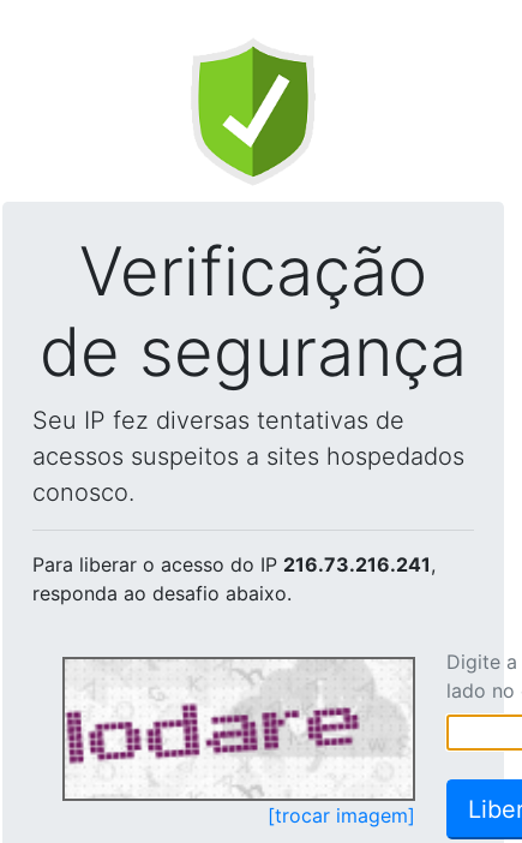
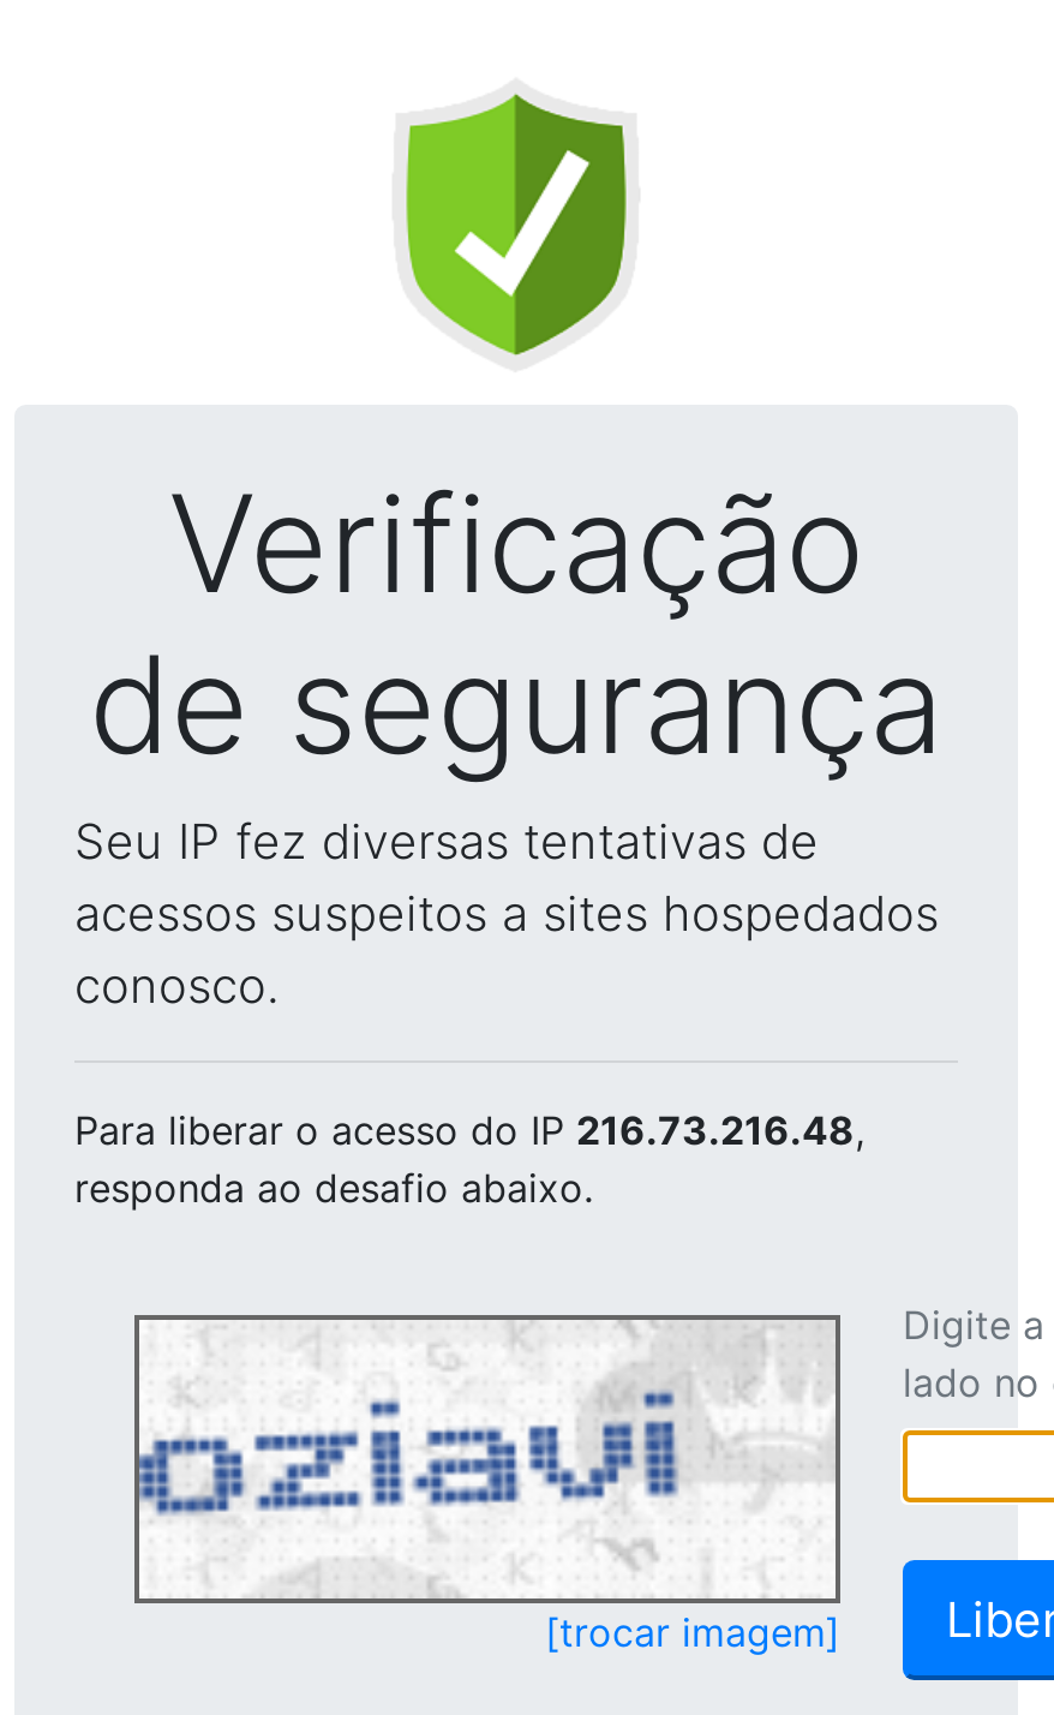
[32,552,436,576] Para liberar o acesso do IP 216.73.216.241, -> [74,1106,864,1154] Para liberar o acesso do IP 216.73.216.48,
[65,662,406,796] [image] -> [137,1329,816,1596] [image]

